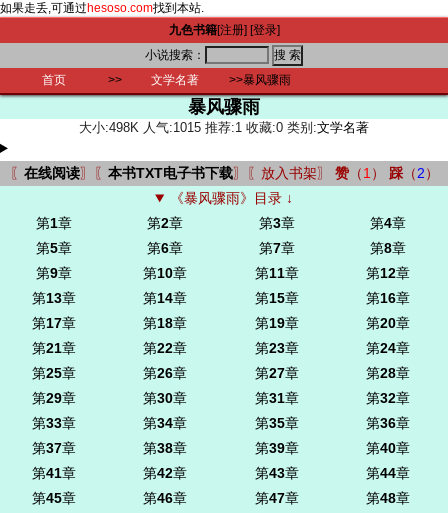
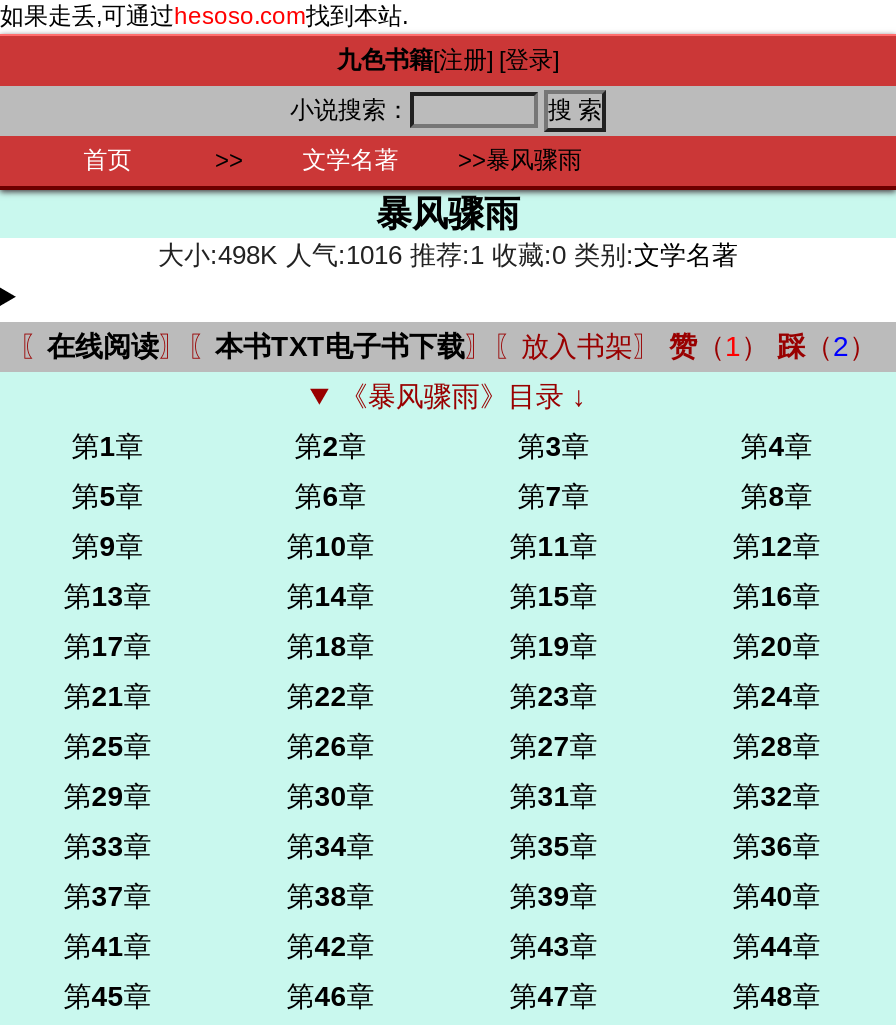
[79,120,369,135] 大小:498K 人气:1015 推荐:1 收藏:0 类别:文学名著 -> [158,240,738,270] 大小:498K 人气:1016 推荐:1 收藏:0 类别:文学名著

